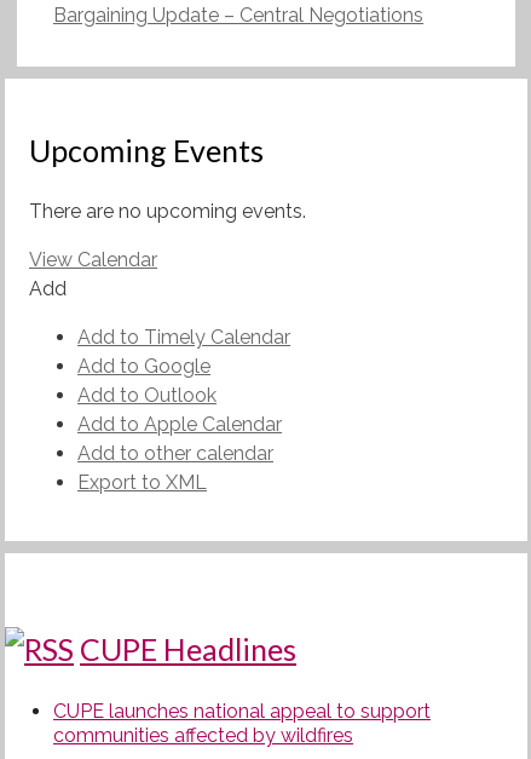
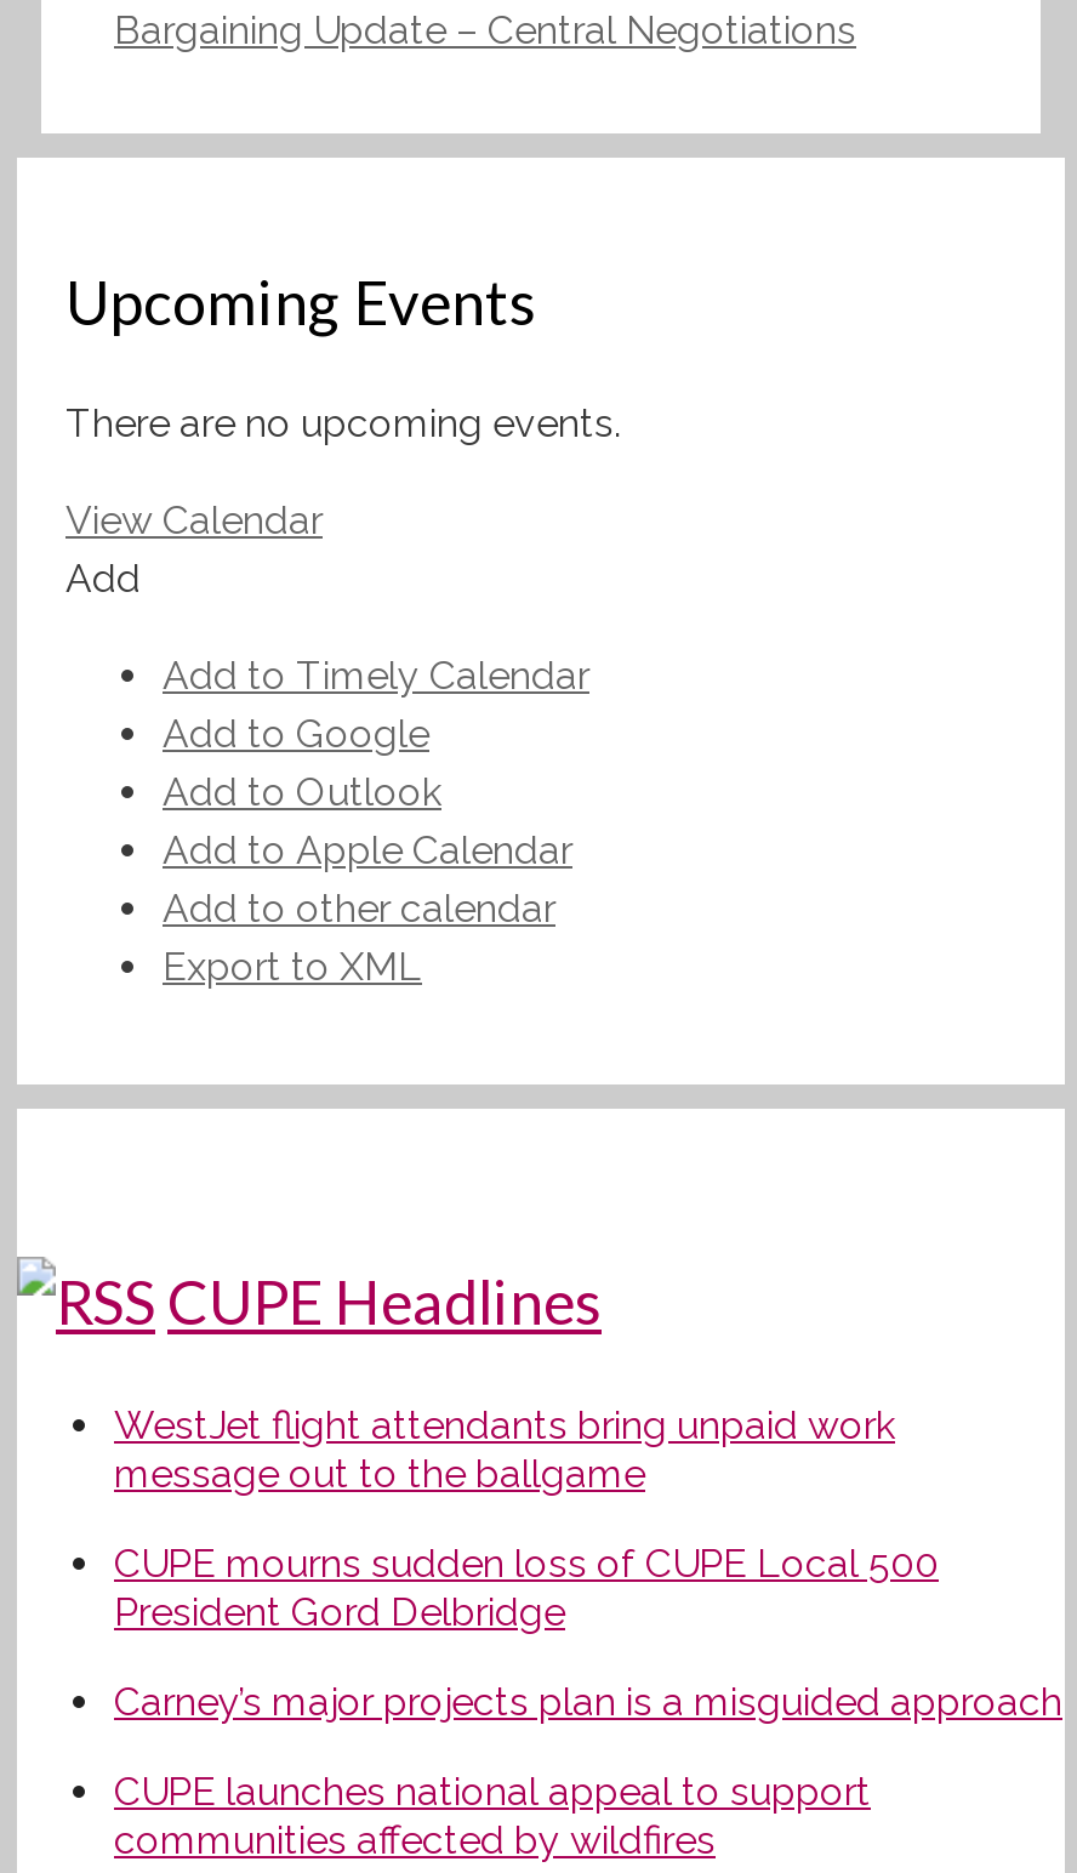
none -> [114,1402,1062,1725] WestJet flight attendants bring unpaid work | message out to the ballgame | CUPE mourns sudden loss of CUPE Local 500 | President Gord Delbridge | Carney’s major projects plan is a misguided approach

